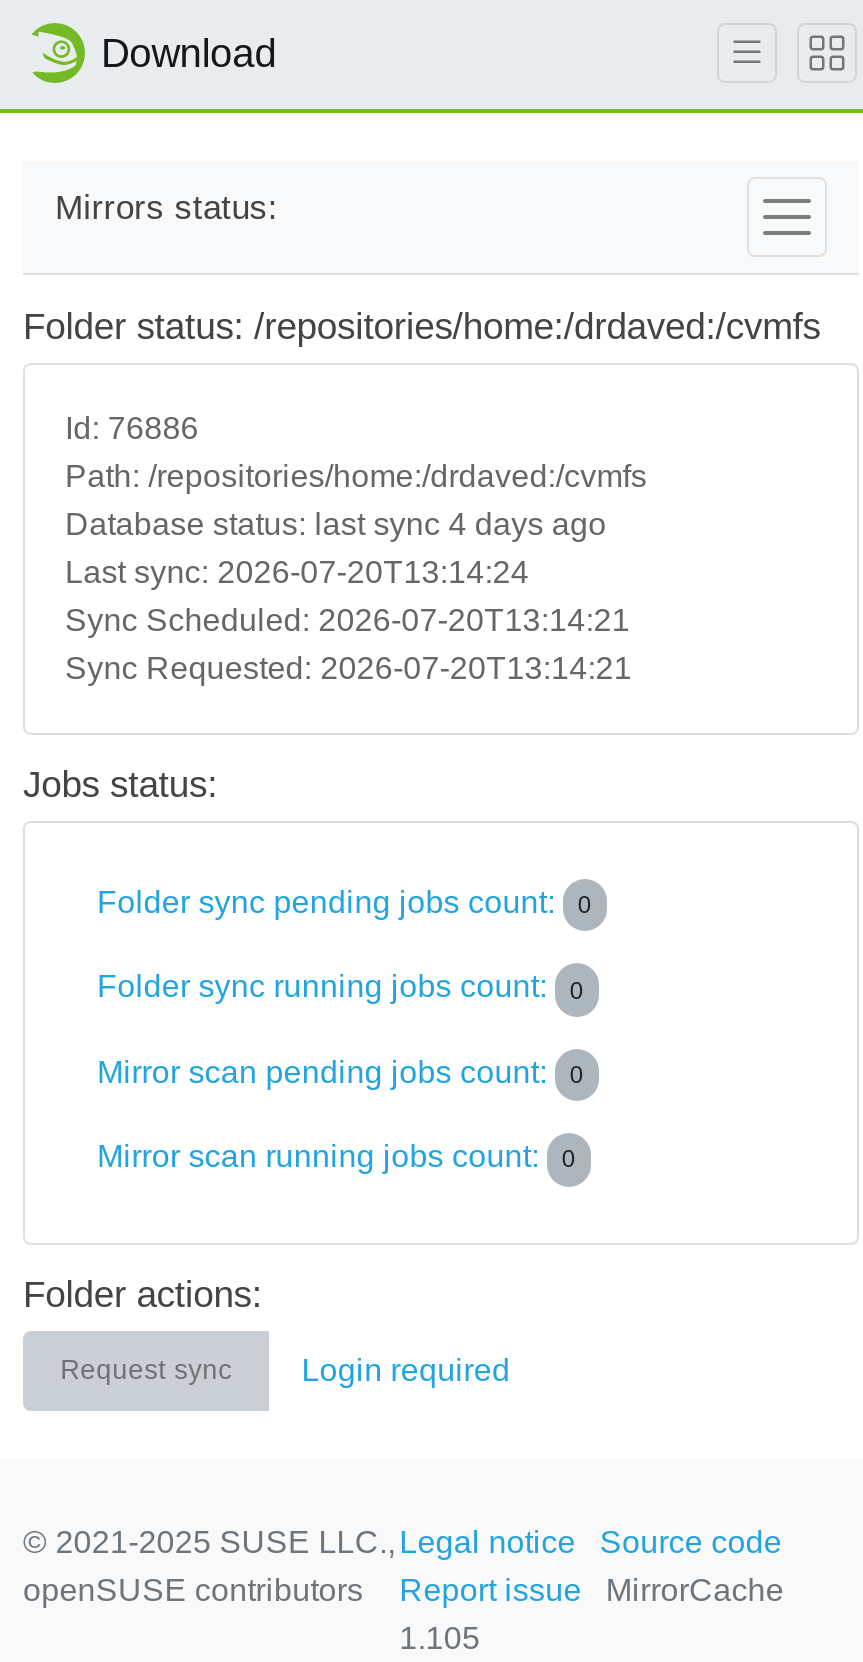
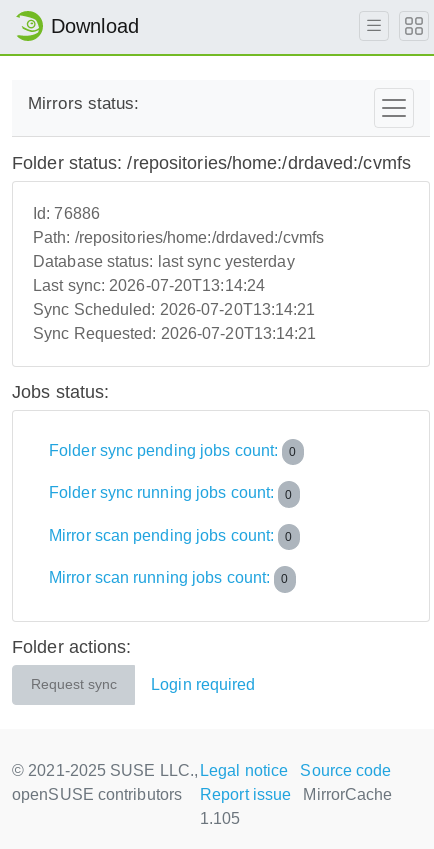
[65,507,606,541] Database status: last sync 4 days ago -> [33,253,295,270] Database status: last sync yesterday

